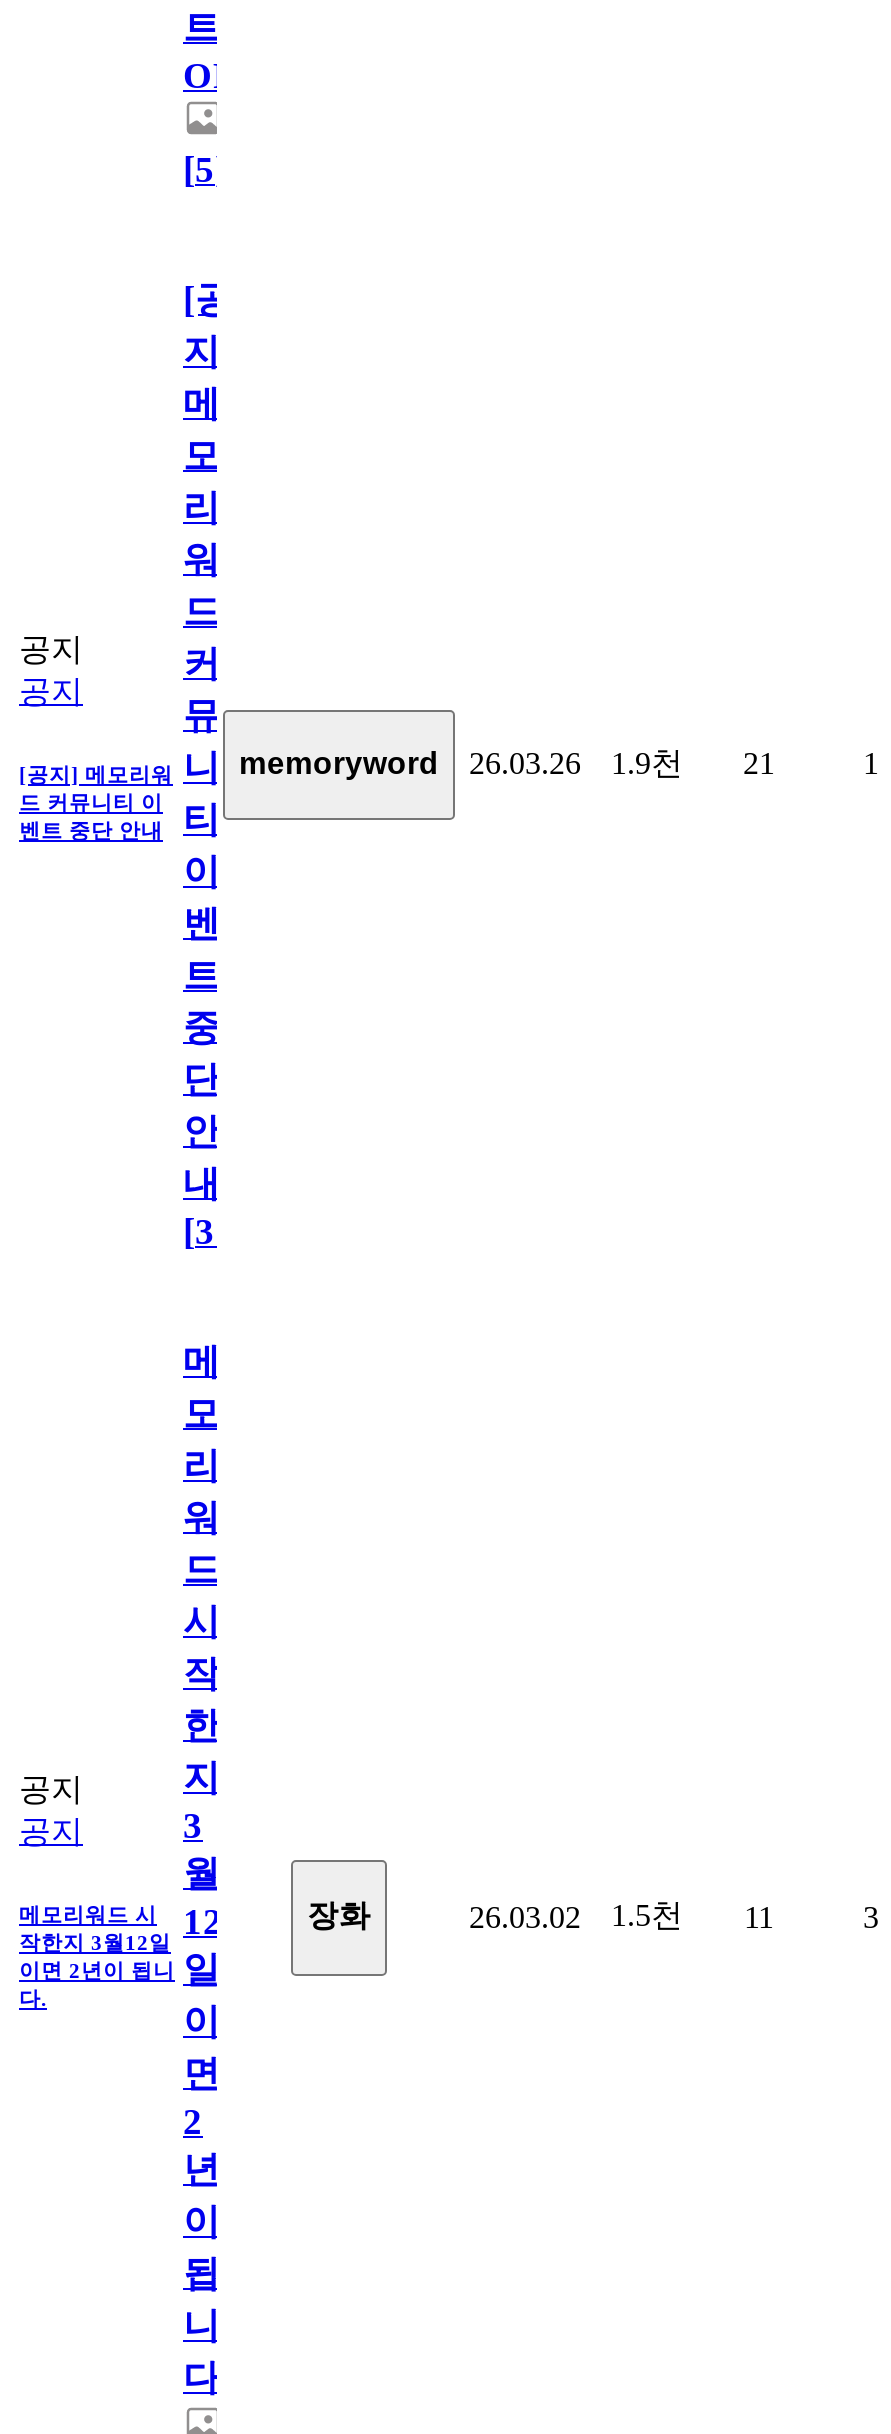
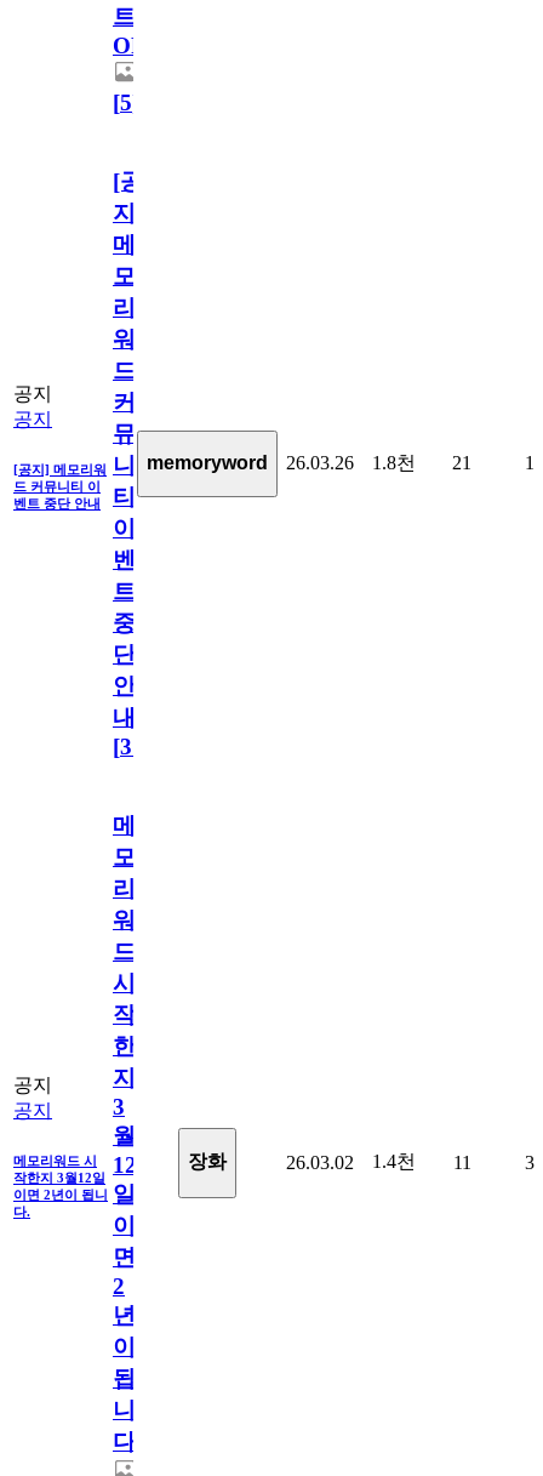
[611,745,683,779] 1.9천 -> [372,452,416,472] 1.8천
[469,1897,774,1933] 26.03.02 1.5천 11 -> [286,1150,471,1172] 26.03.02 1.4천 11

